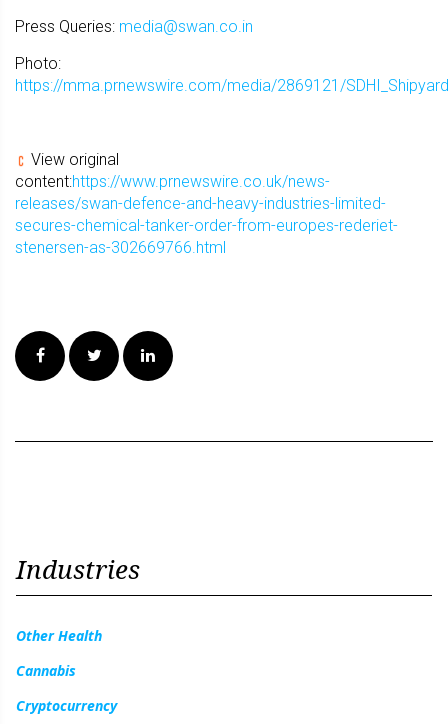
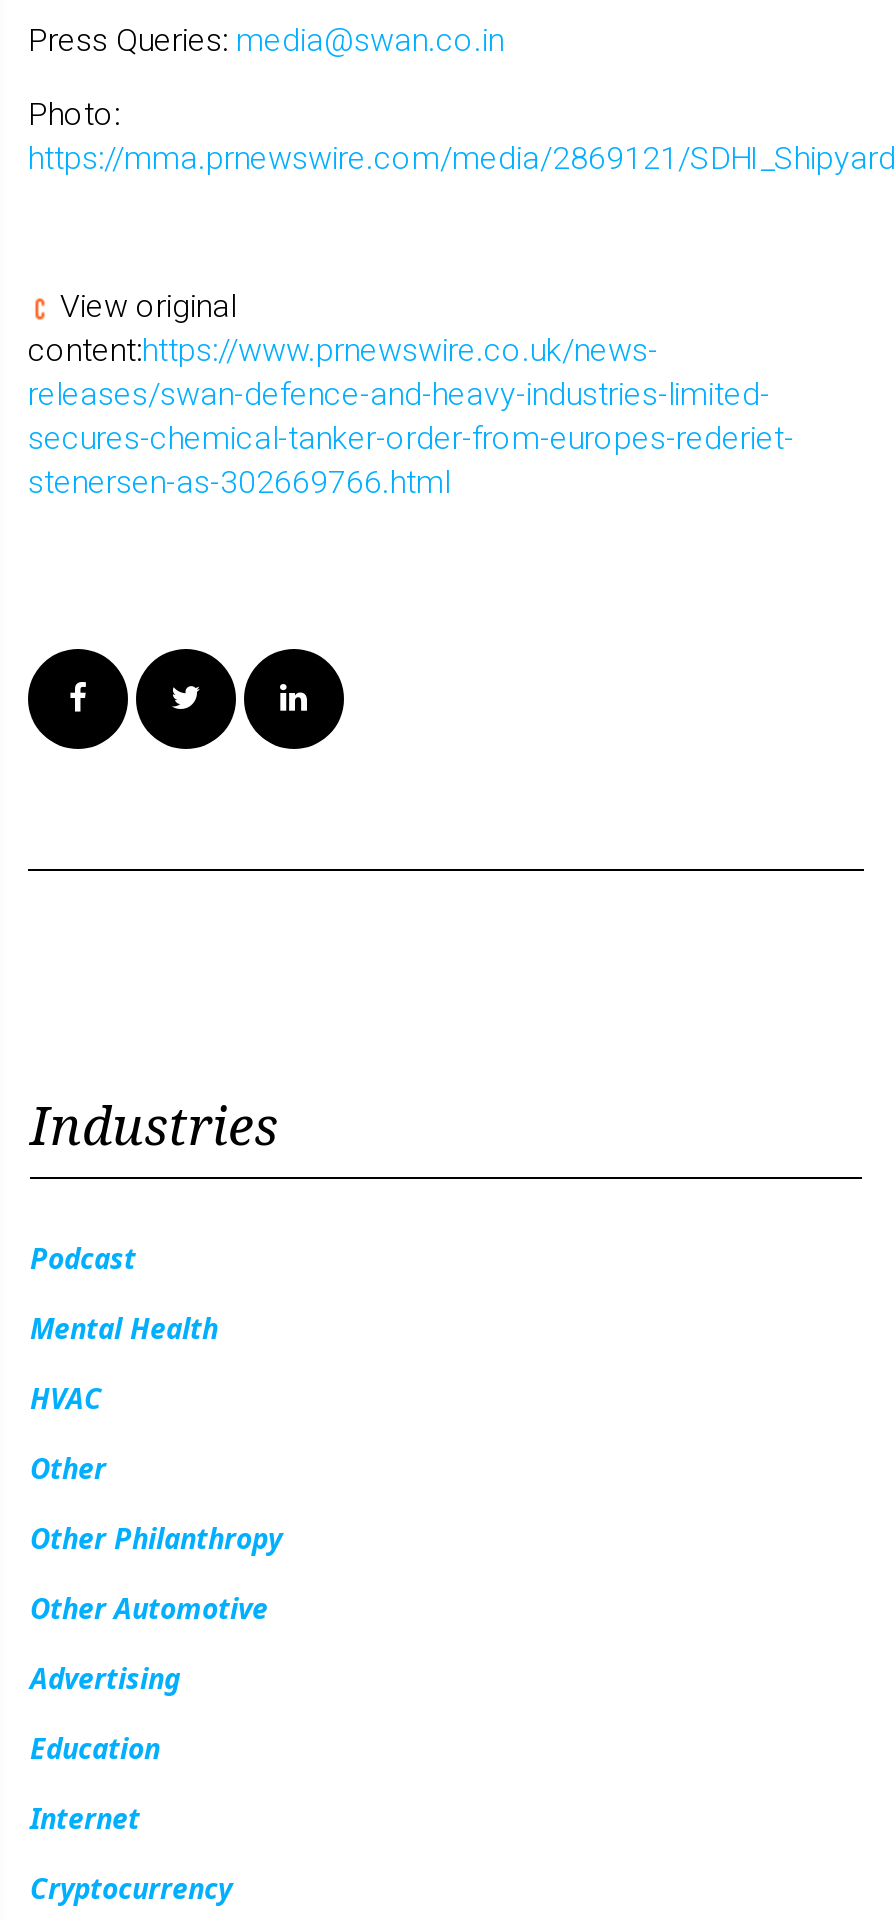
[16,626,102,680] Other Health | Cannabis -> [30,1239,282,1837] Podcast | Mental Health | HVAC | Other | Other Philanthropy | Other Automotive | Advertising | Education | Internet

